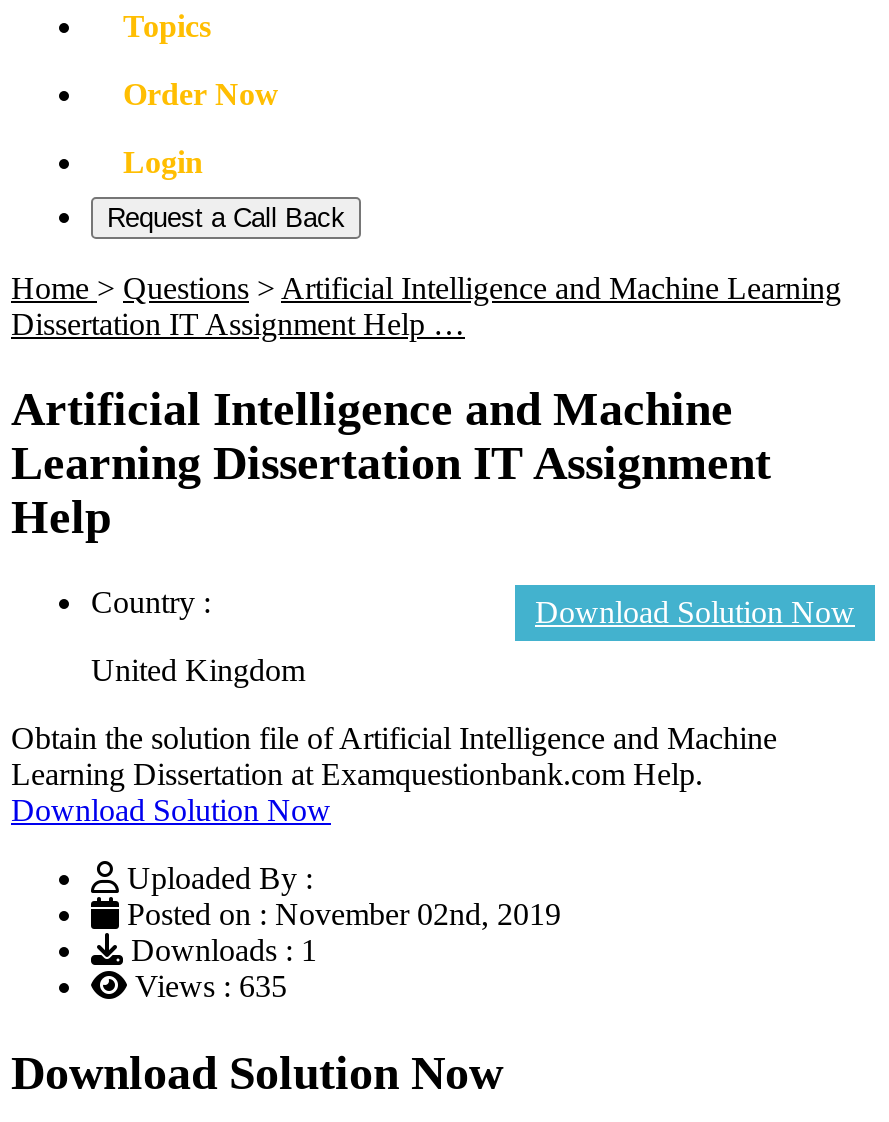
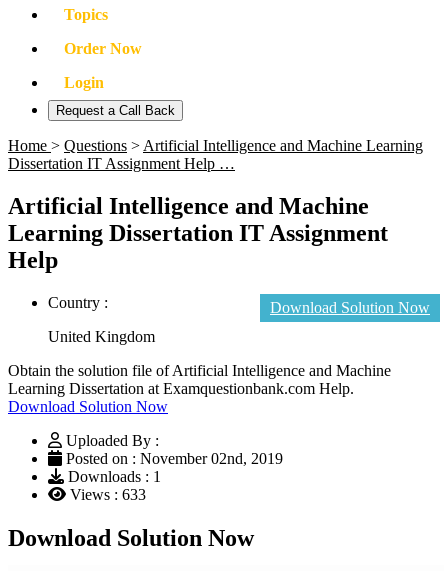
[127,969,287,1003] Views : 635 -> [66,486,146,503] Views : 633

